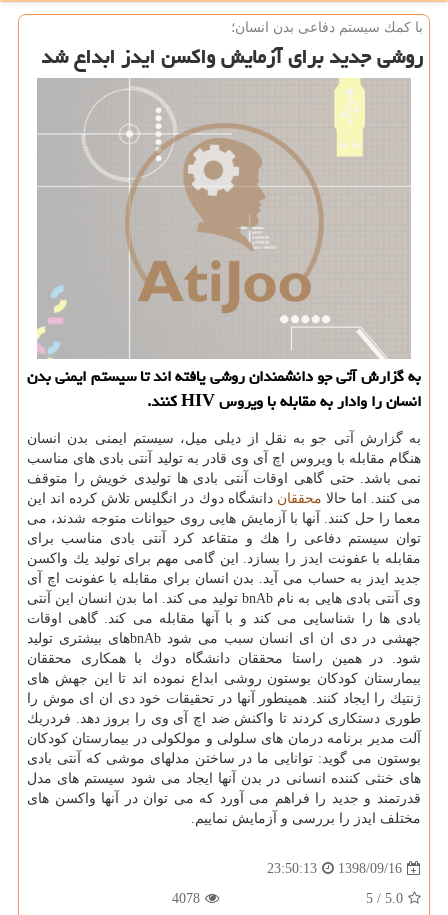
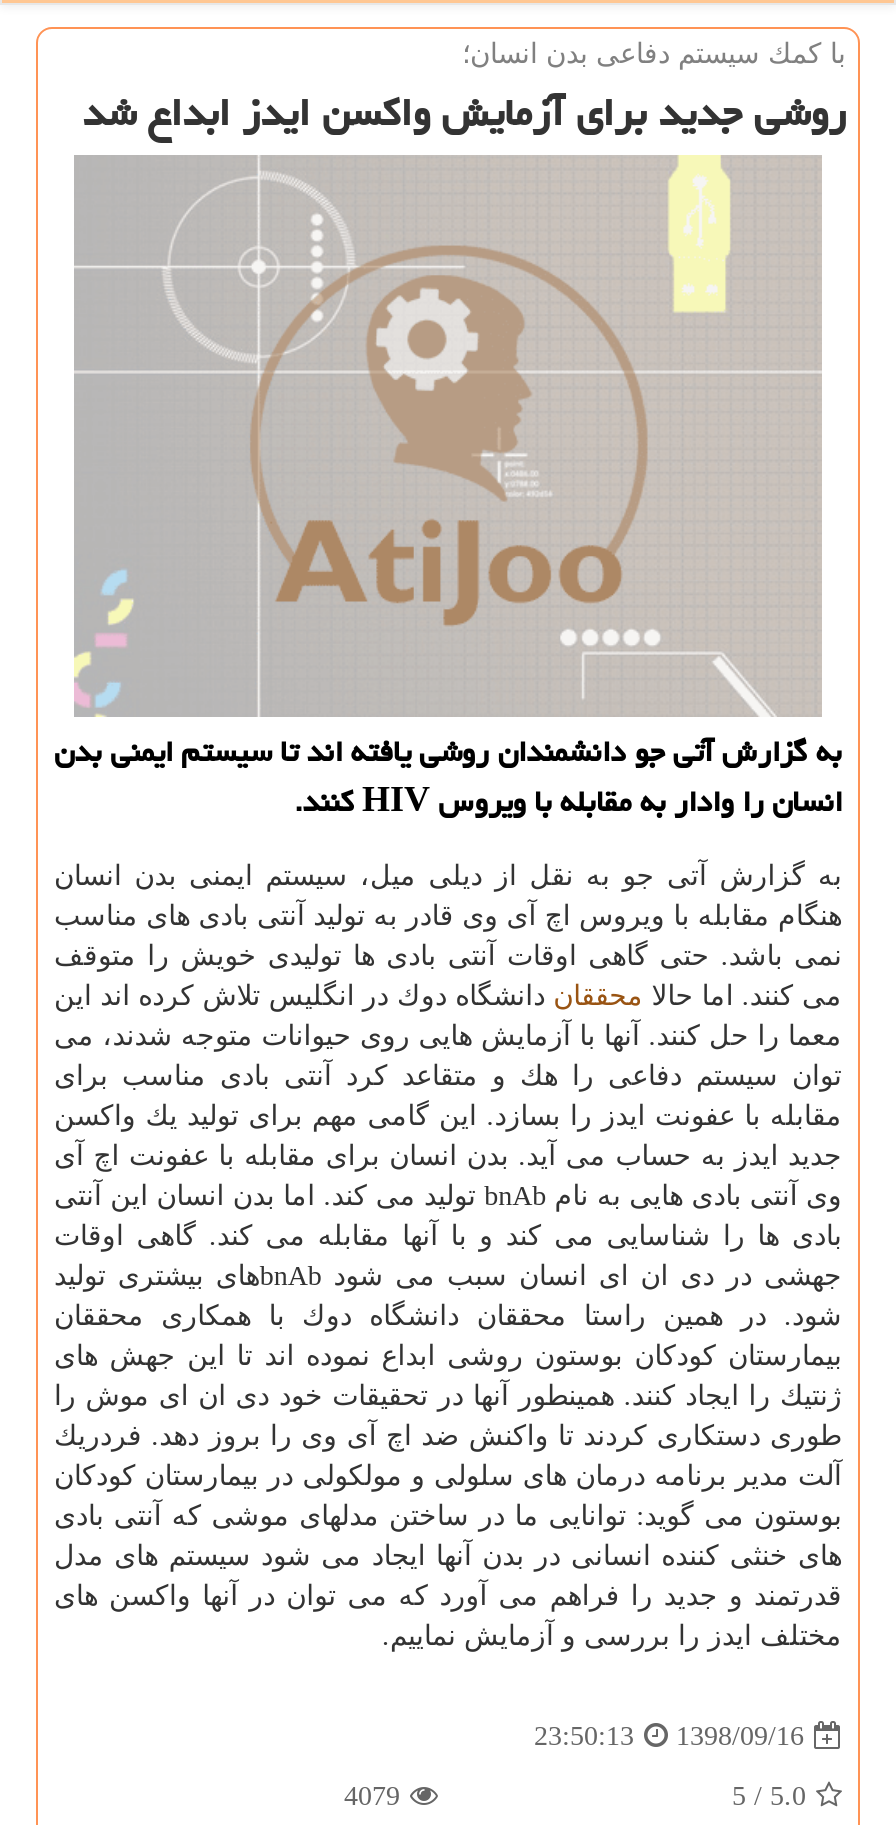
[172,891,200,906] 4078 -> [344,1782,400,1812] 4079

